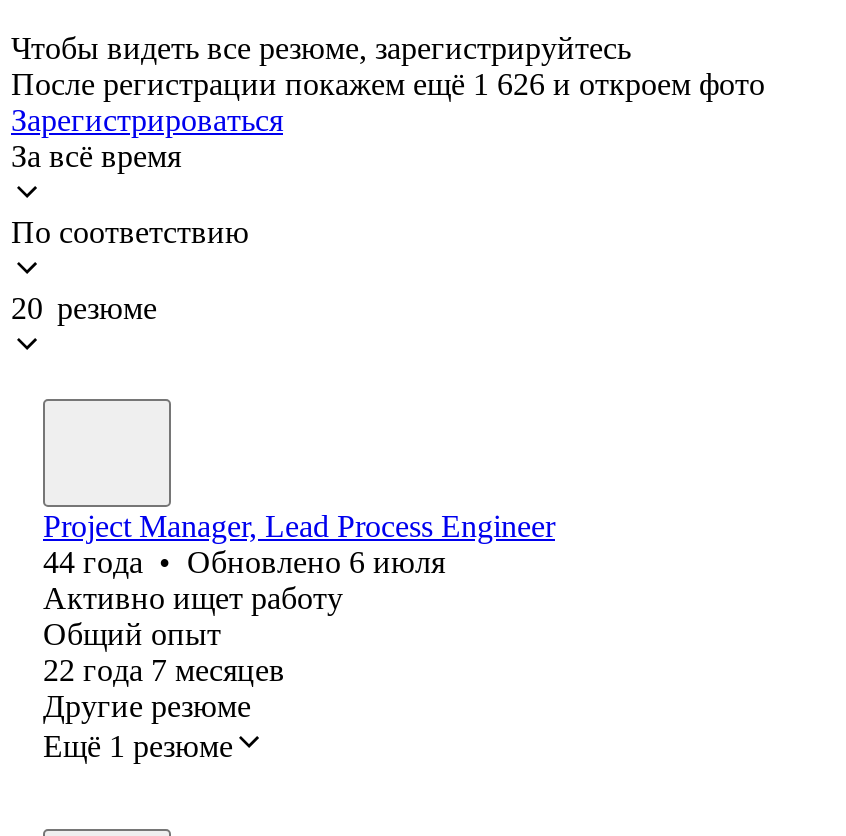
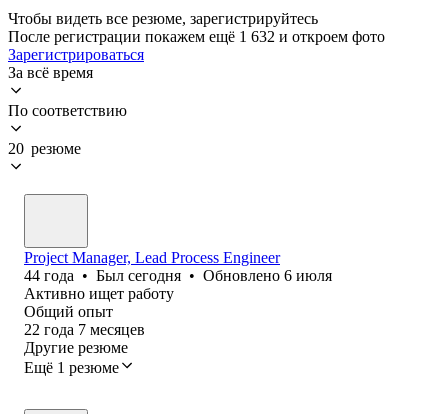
[11,67,765,101] После регистрации покажем ещё 1 626 и откроем фото -> [8,28,385,45] После регистрации покажем ещё 1 632 и откроем фото
[43,545,445,579] 44 года • Обновлено 6 июля -> [24,267,332,284] 44 года • Был сегодня • Обновлено 6 июля

